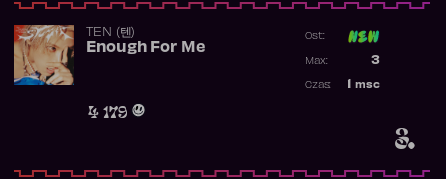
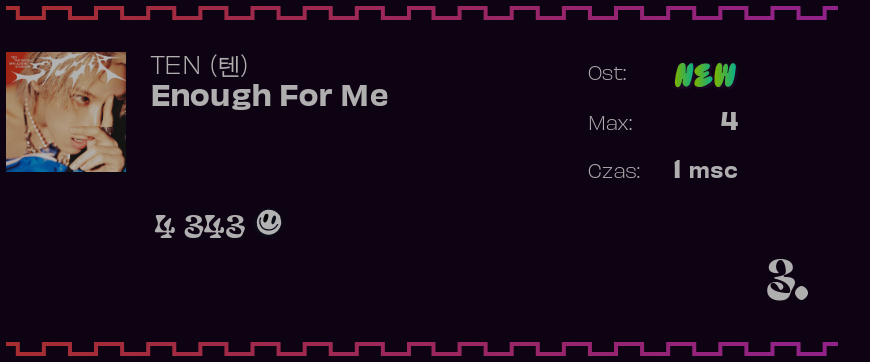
[371,55,380,67] 3 -> [720,112,738,136] 4
[88,97,127,121] 4 179 -> [154,197,245,245] 4 343

